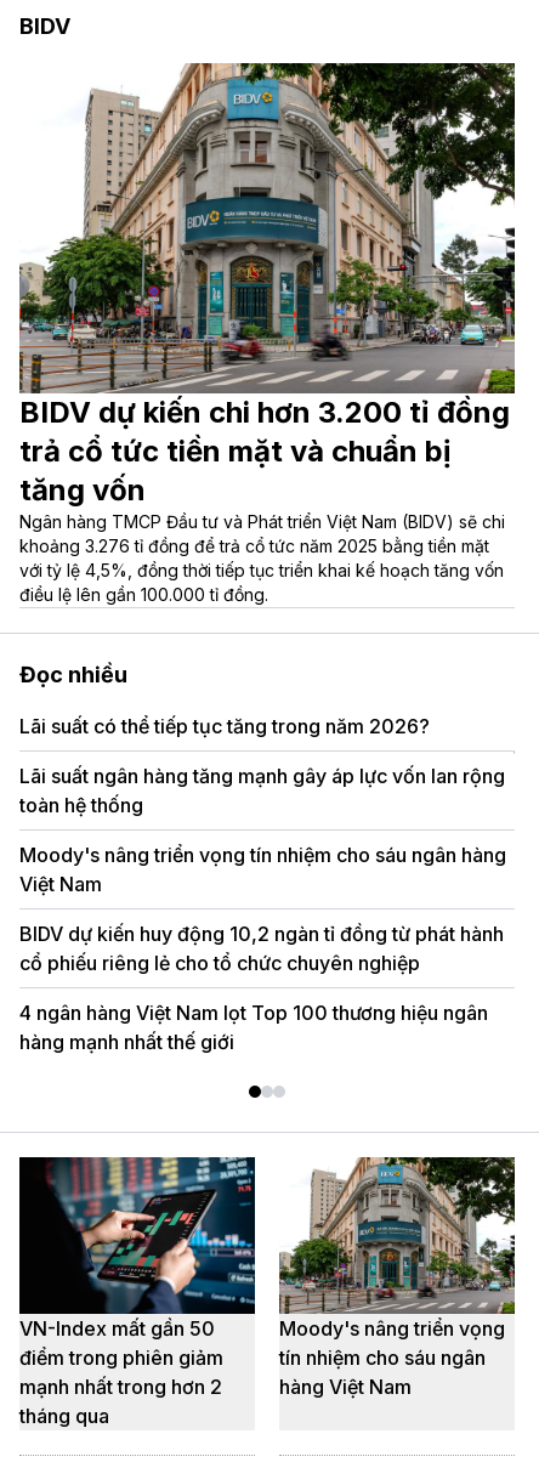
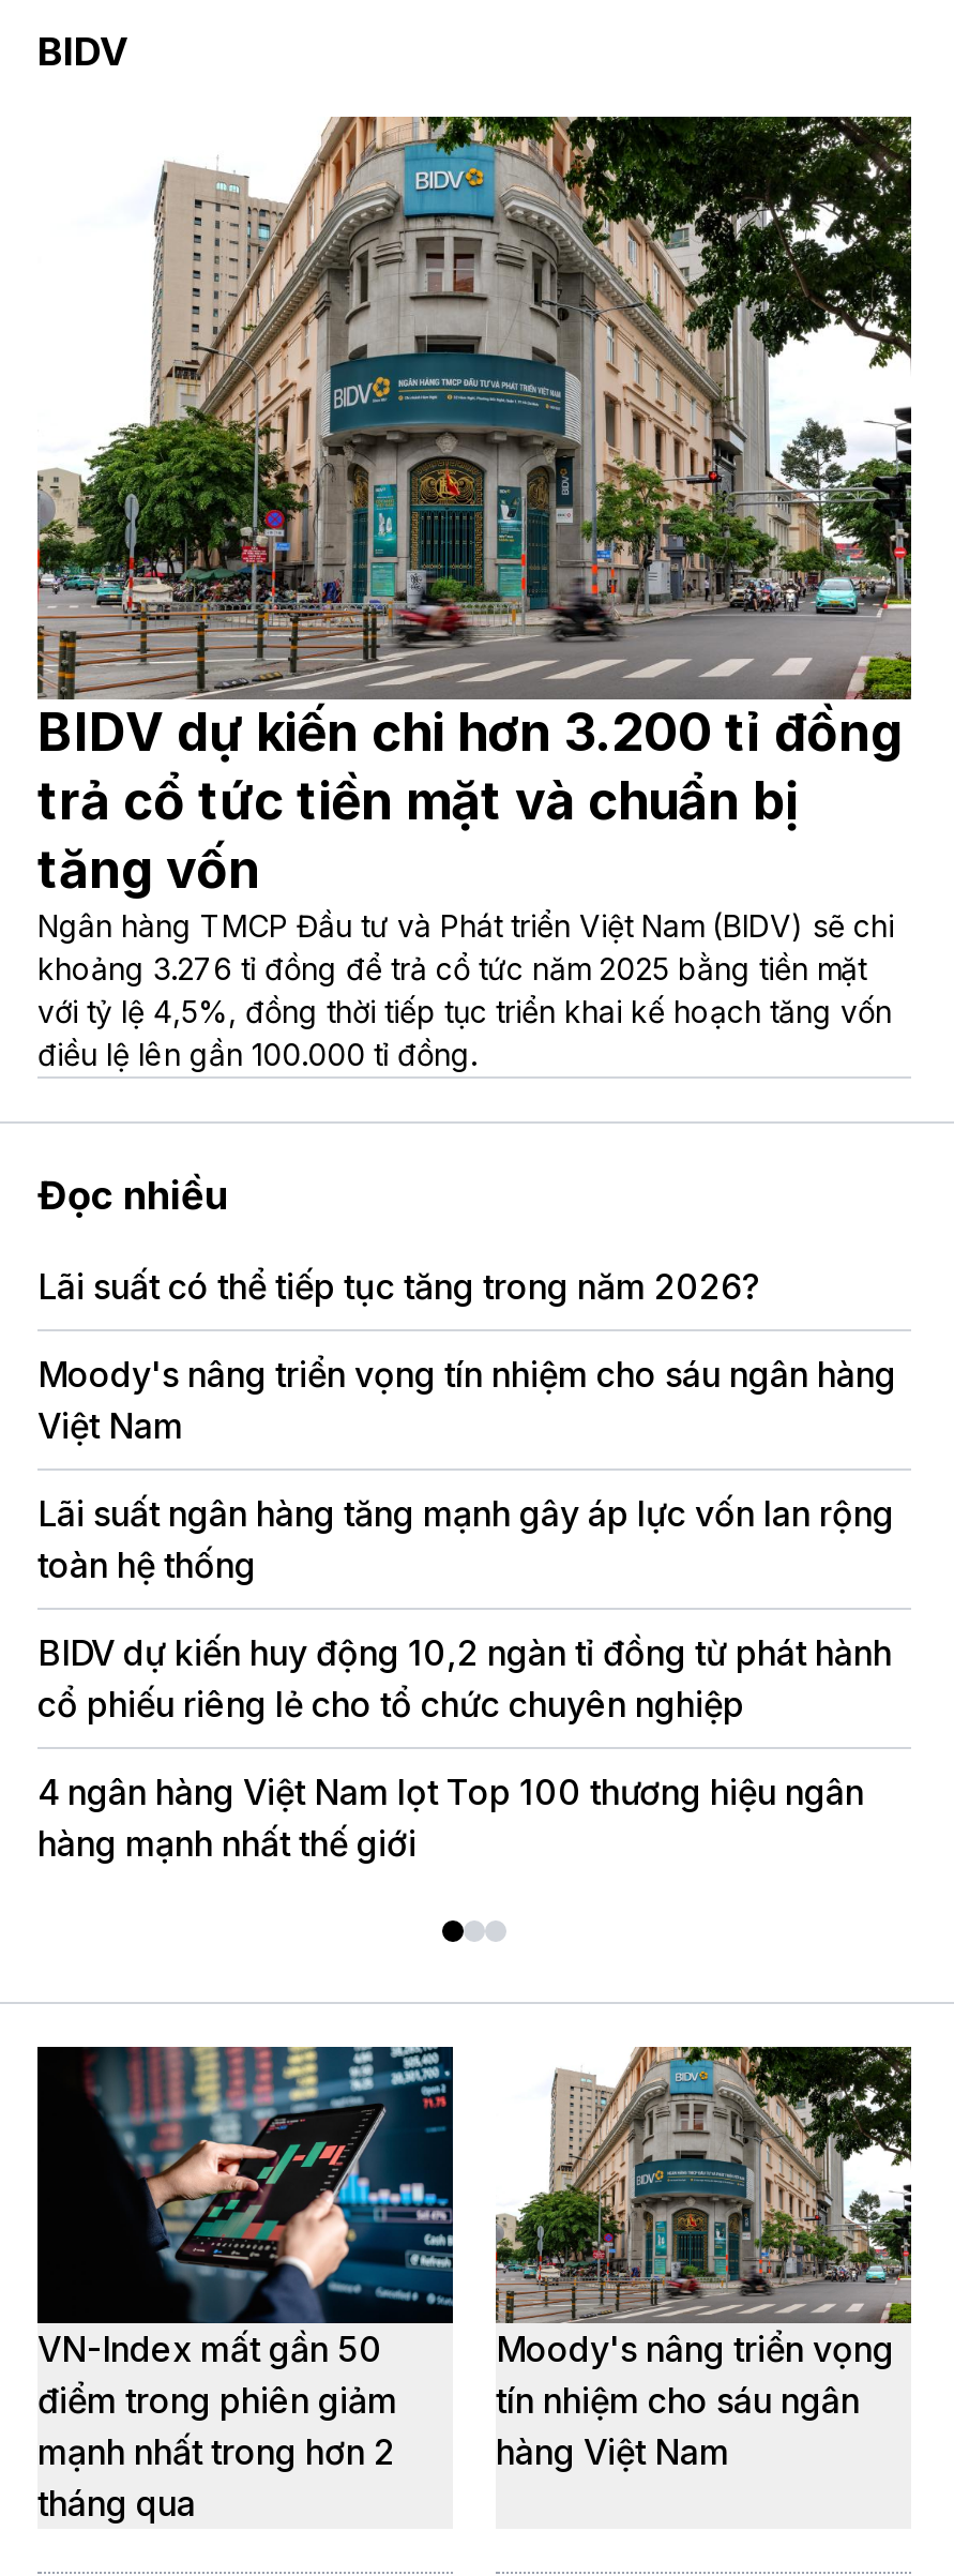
moved [19,764,505,817] -> [37,1492,894,1587]: Lãi suất ngân hàng tăng mạnh gây áp lực vốn lan rộng | toàn hệ thống
moved [19,843,506,896] -> [37,1353,896,1447]: Moody's nâng triển vọng tín nhiệm cho sáu ngân hàng | Việt Nam

